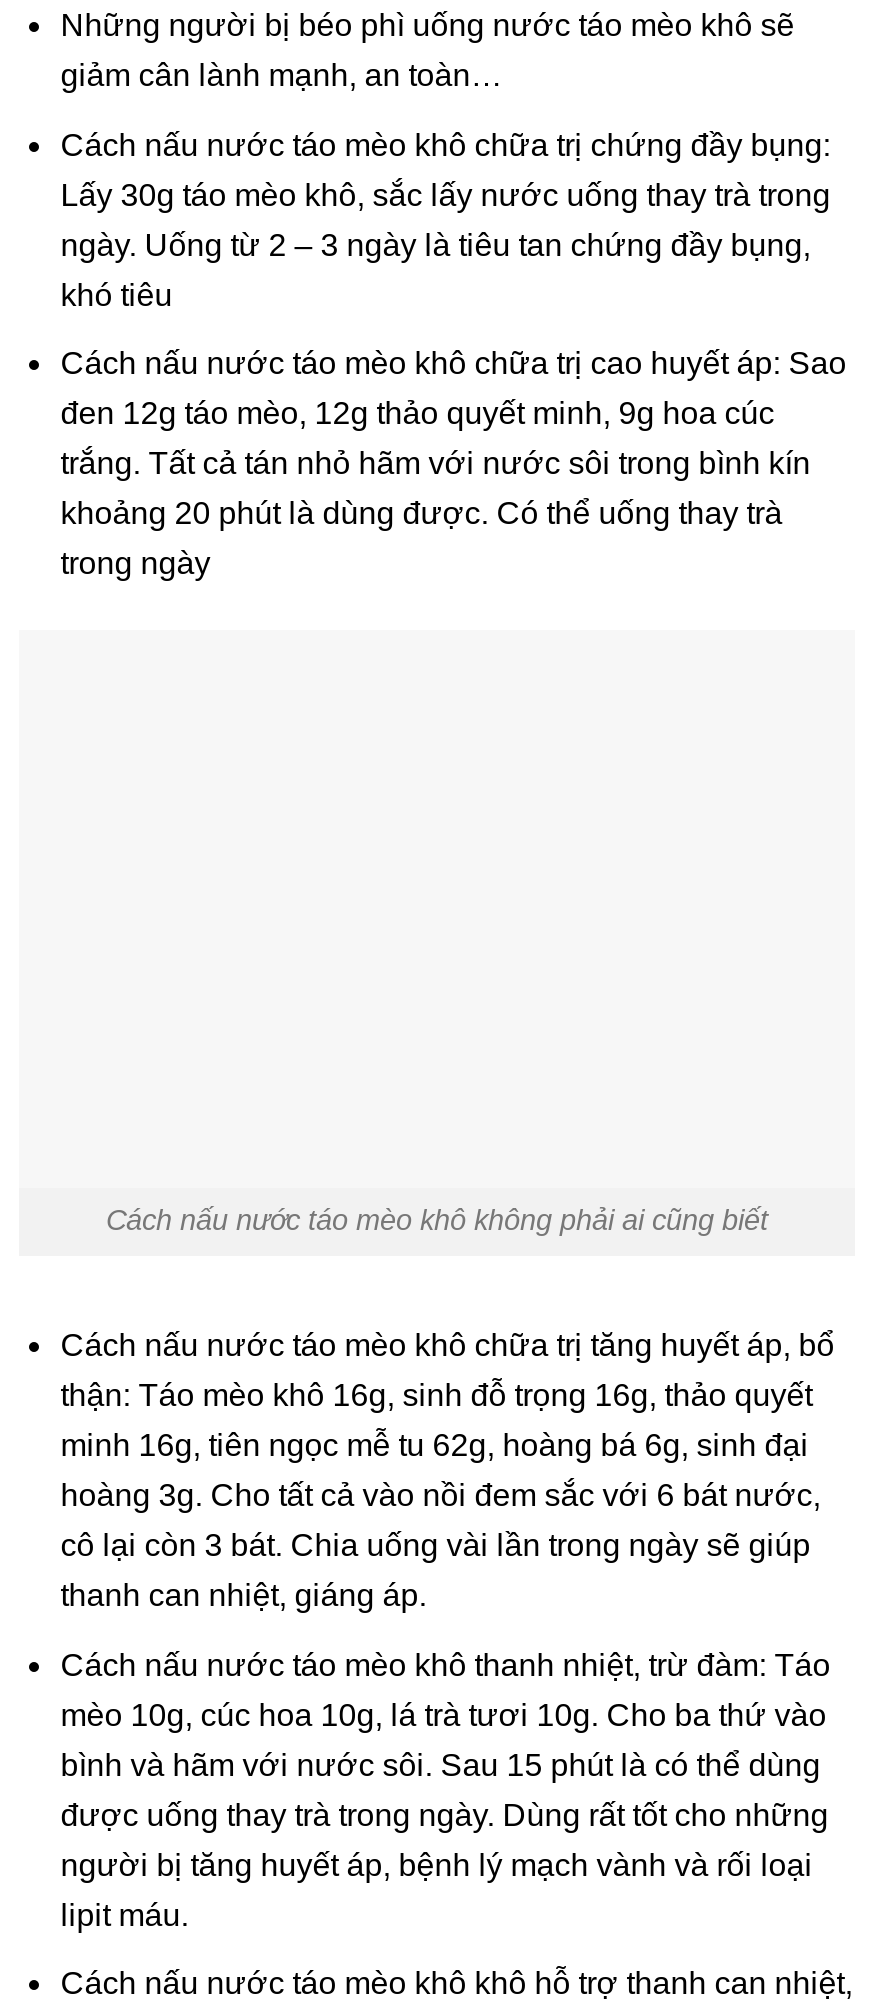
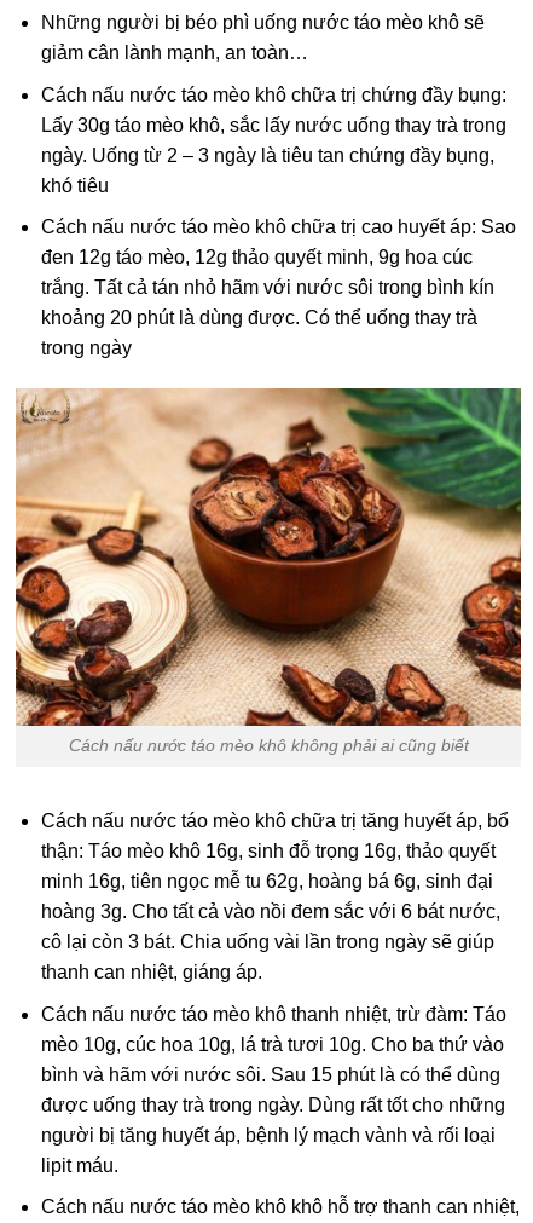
none -> [15,387,522,727] [image]

